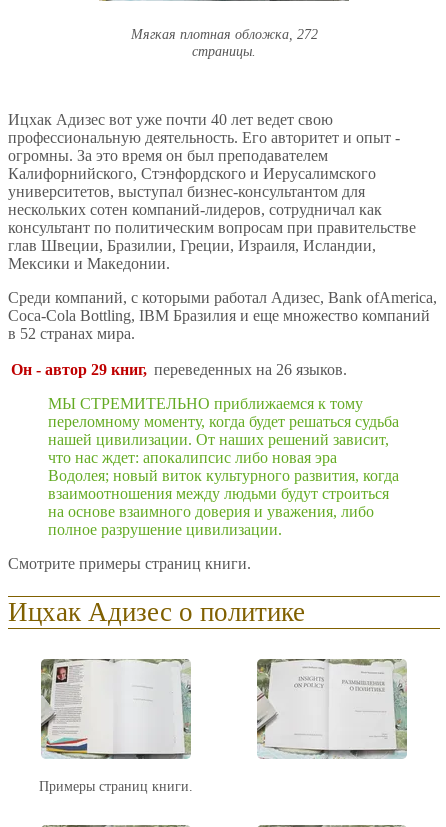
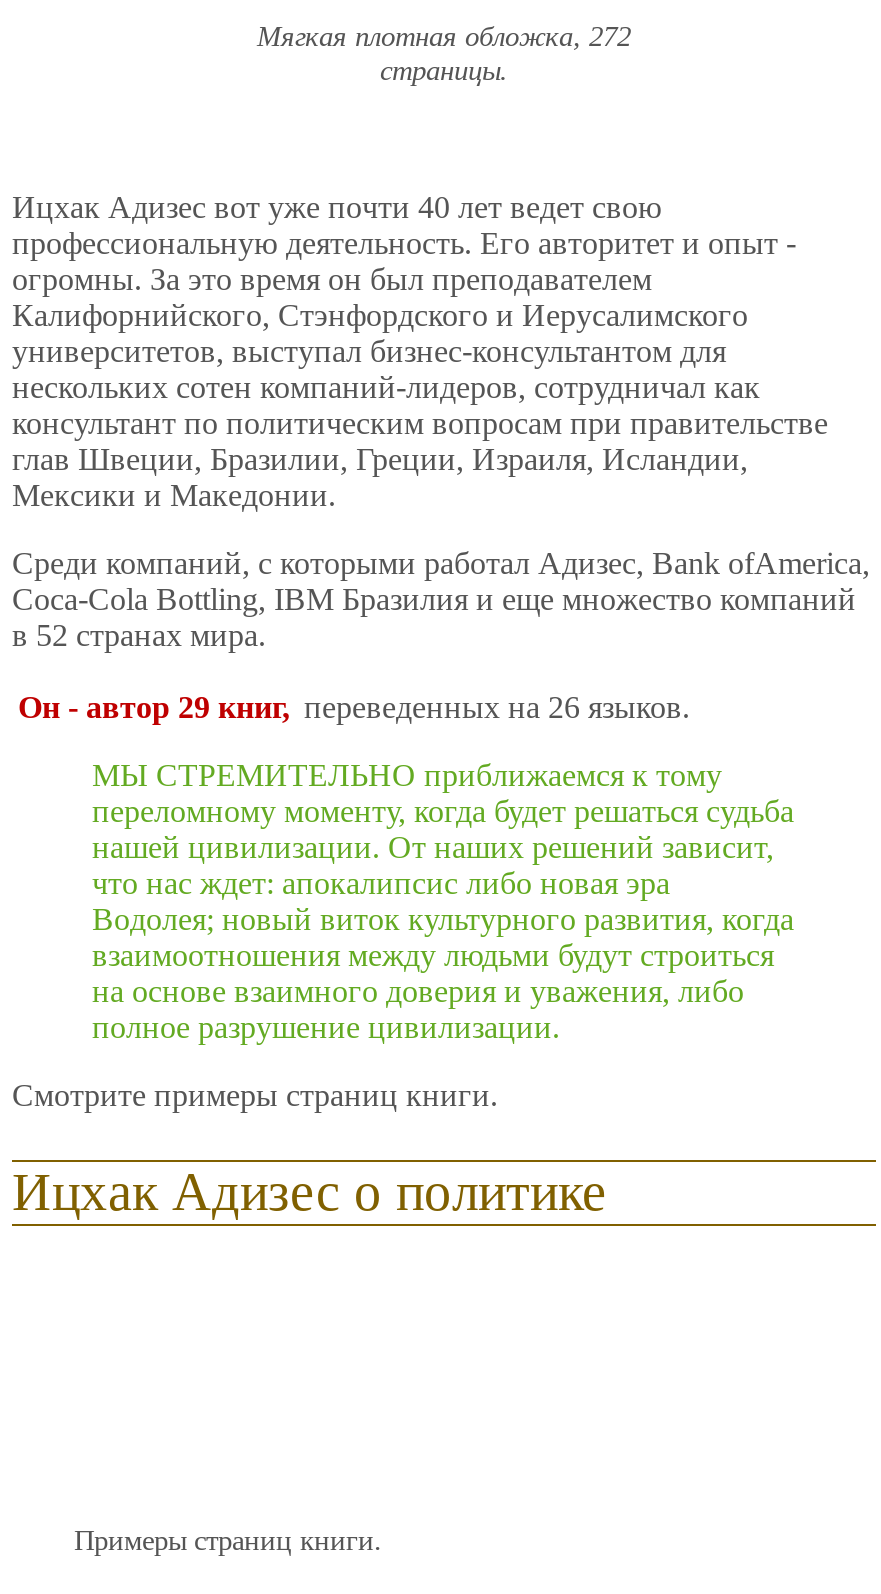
[40,658,192,760] [image] -> none
[256,658,408,760] [image] -> none

